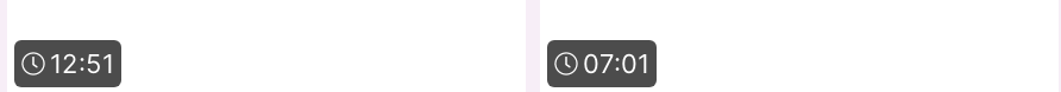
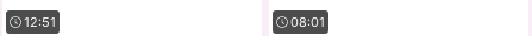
[583,47,649,80] 07:01 -> [290,14,325,30] 08:01

